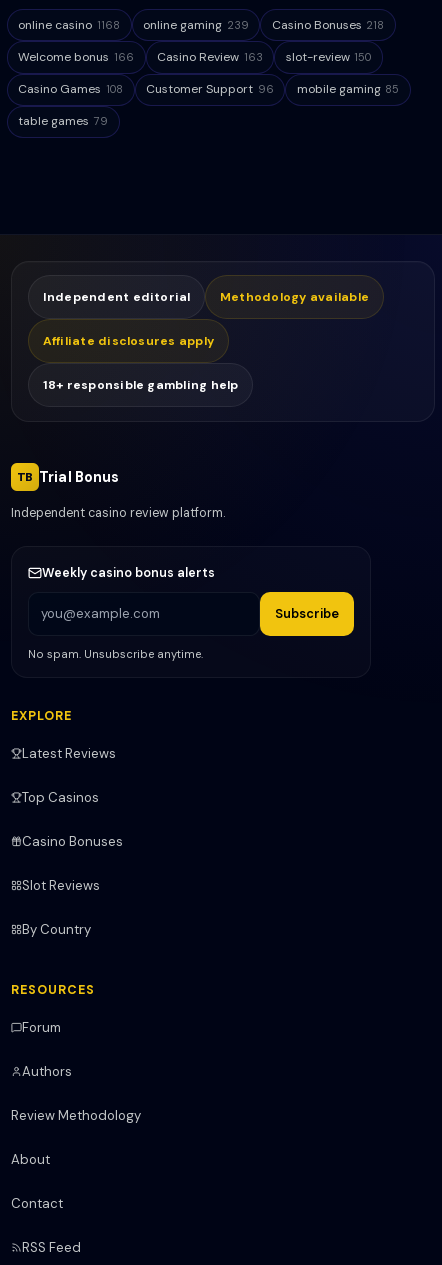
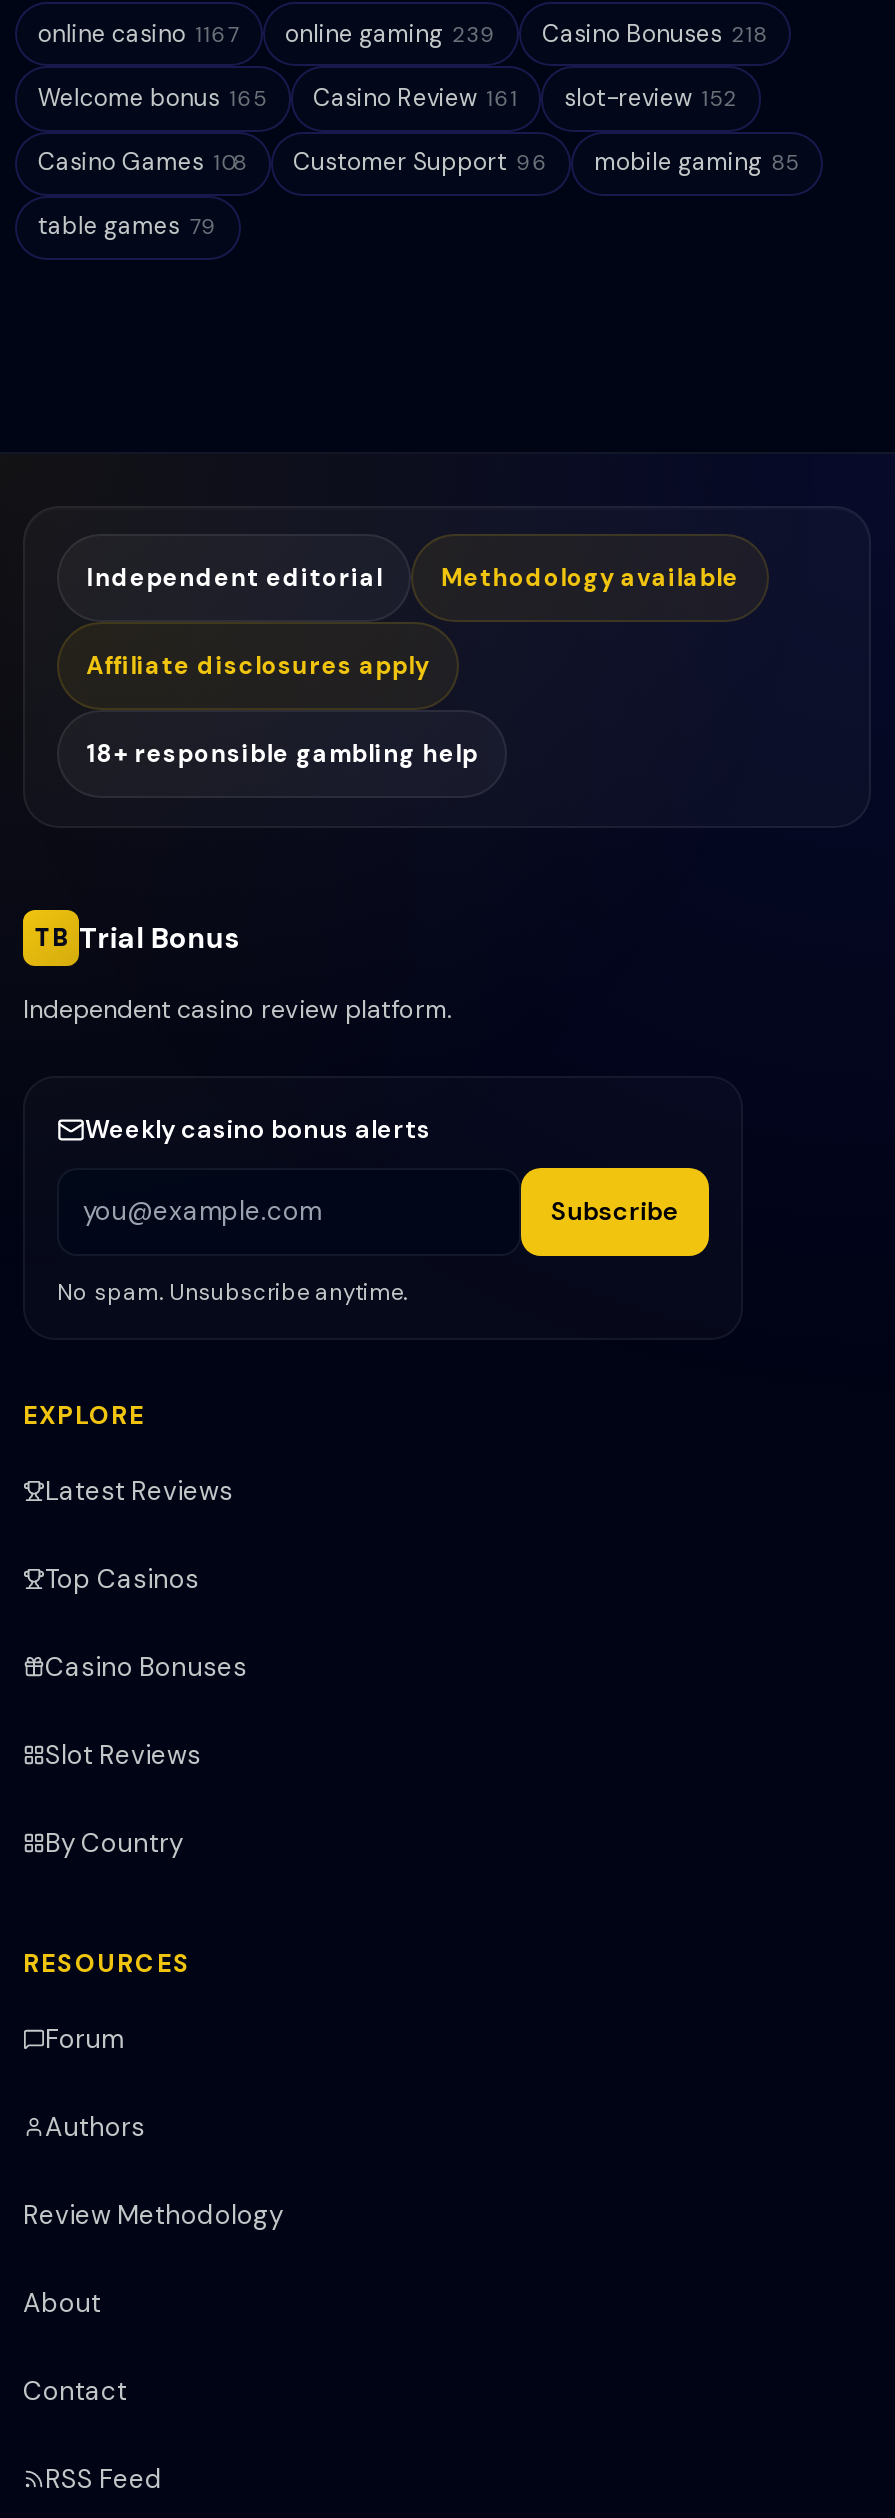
[18,17,120,33] online casino 1168 -> [38,18,239,50] online casino 1167
[18,49,134,65] Welcome bonus 166 -> [38,82,267,114] Welcome bonus 165
[157,49,263,65] Casino Review 163 -> [313,82,519,114] Casino Review 161
[285,49,371,65] slot-review 150 -> [564,82,738,114] slot-review 152

